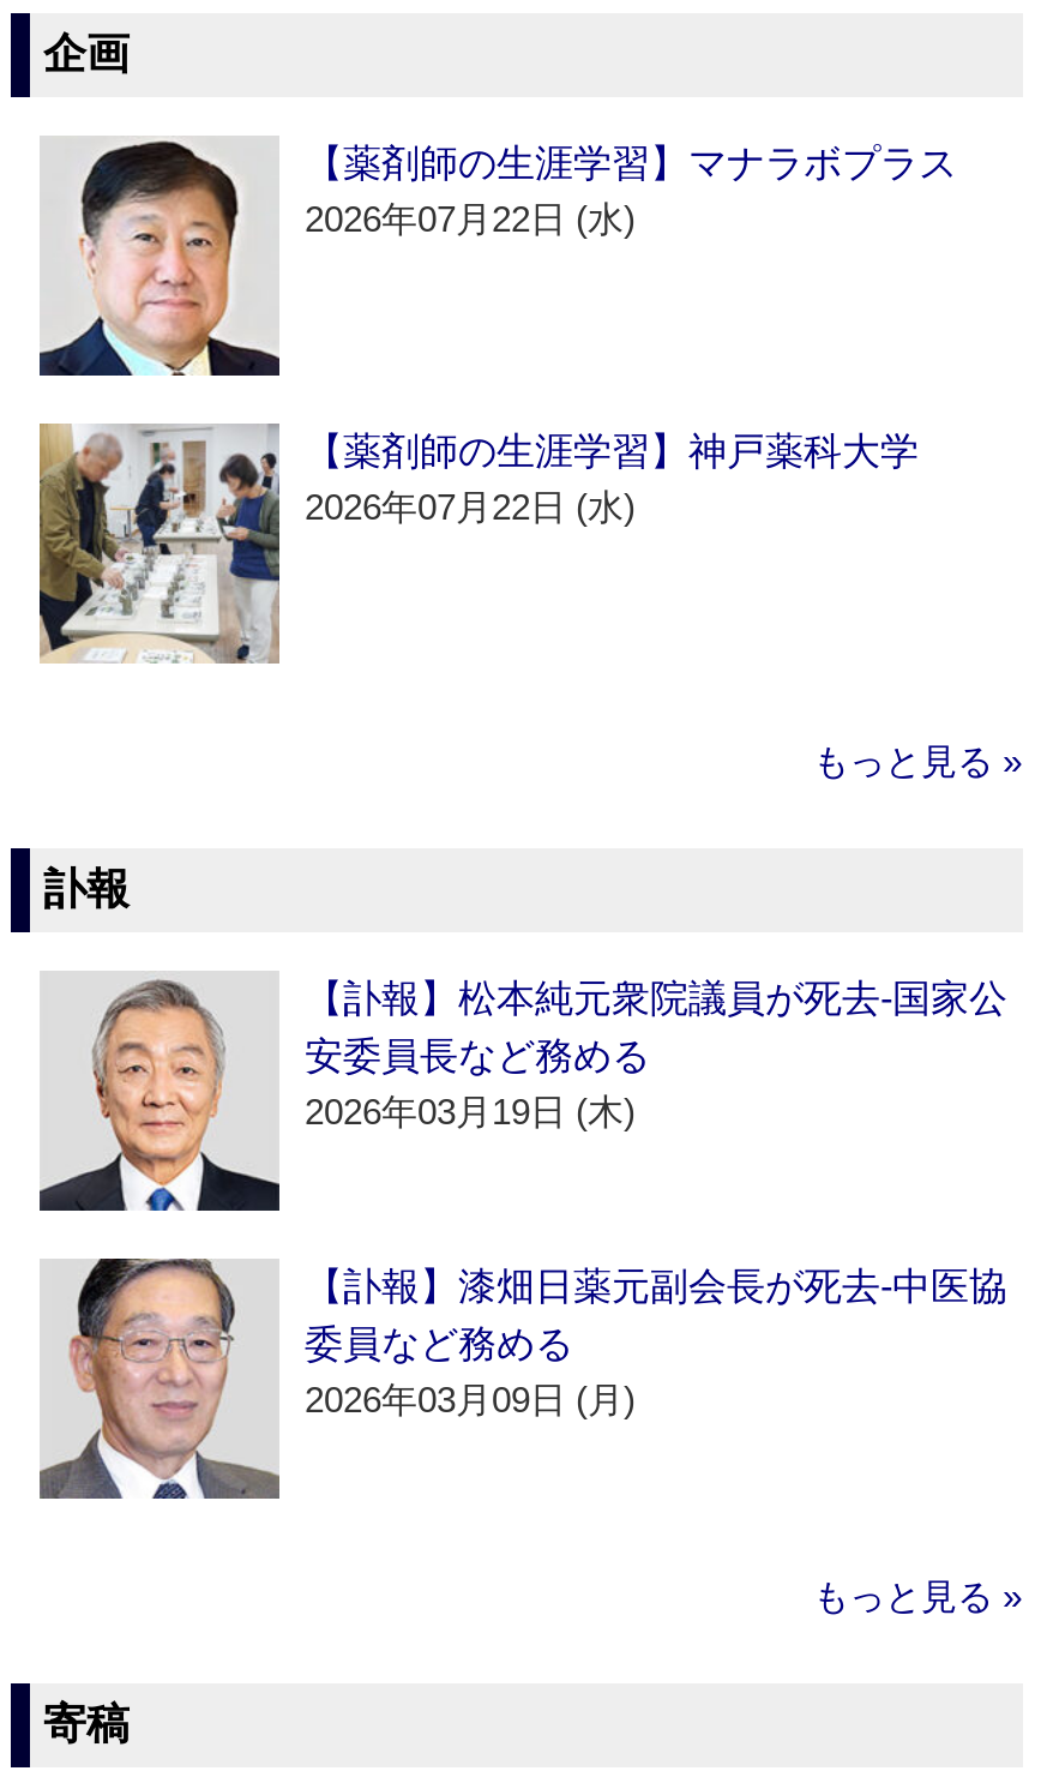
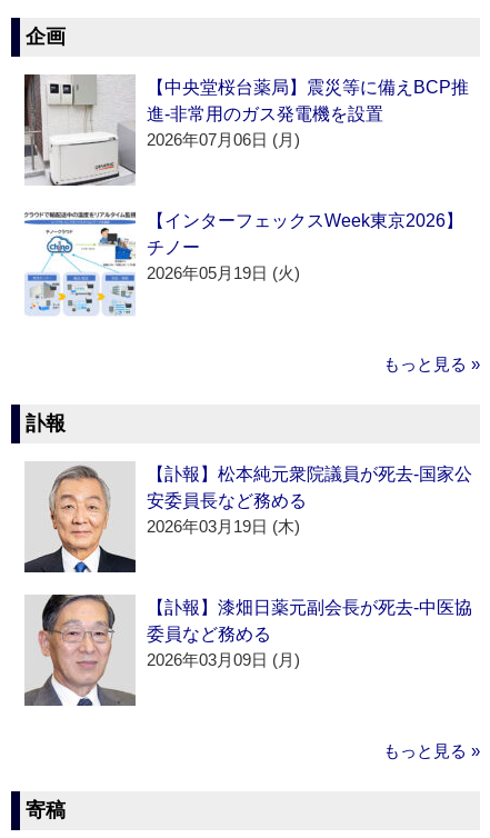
[37,136,957,378] [image] | 【薬剤師の生涯学習】マナラボプラス | 2026年07月22日 (水) -> [23,73,469,187] [image] | 【中央堂桜台薬局】震災等に備えBCP推 | 進‐非常用のガス発電機を設置 | 2026年07月06日 (月)
[37,421,918,666] [image] | 【薬剤師の生涯学習】神戸薬科大学 | 2026年07月22日 (水) -> [23,208,464,319] [image] | 【インターフェックスWeek東京2026】 | チノー | 2026年05月19日 (火)

